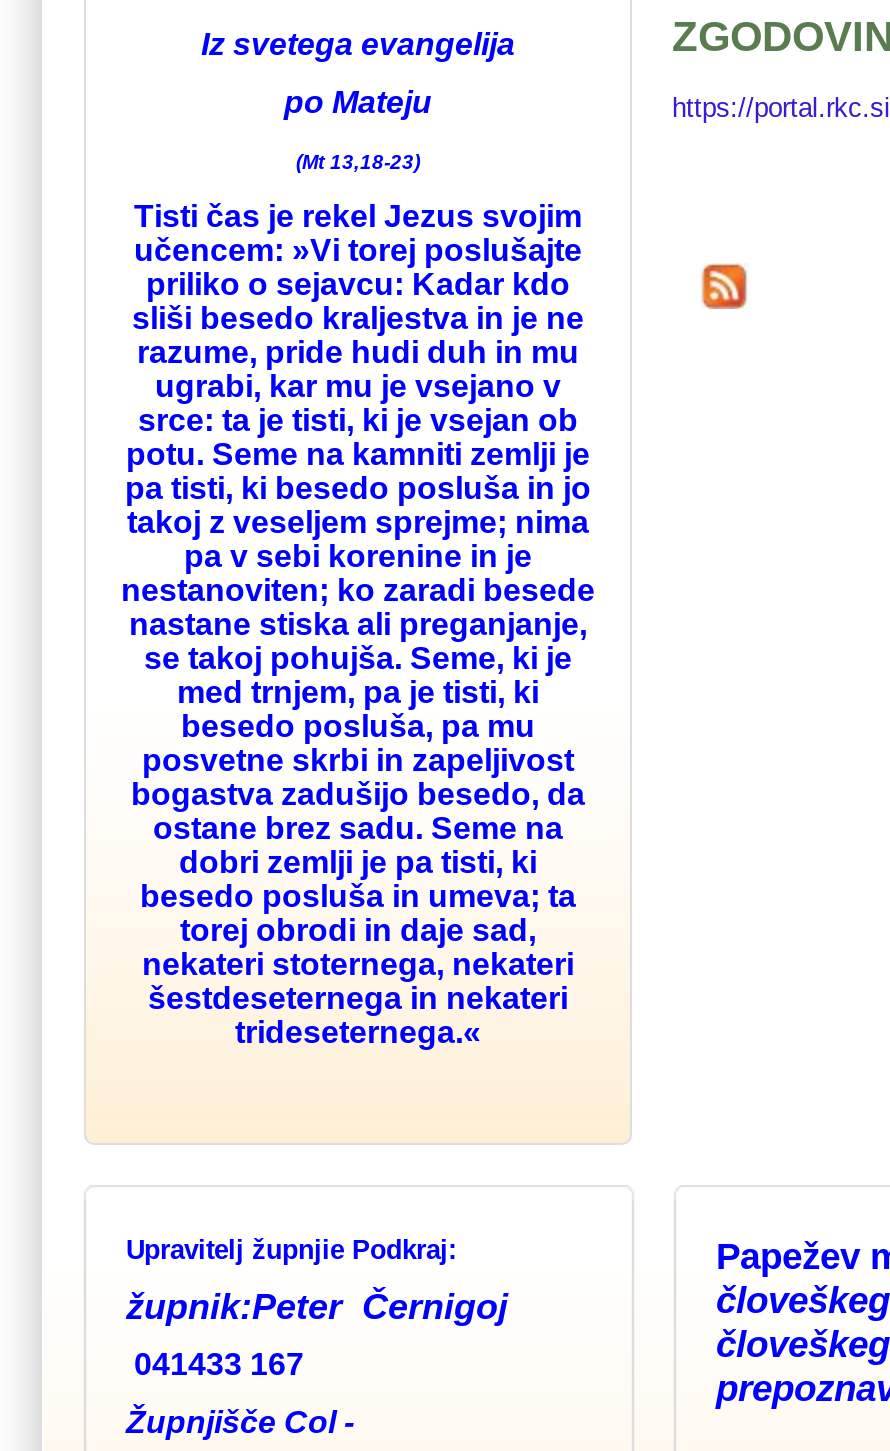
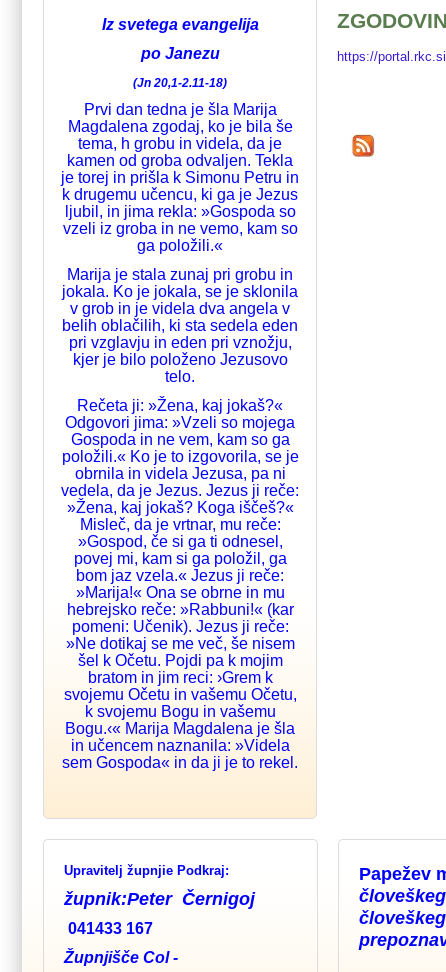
[121,84,595,1050] po Mateju | (Mt 13,18-23) | Tisti čas je rekel Jezus svojim | učencem: »Vi torej poslušajte | priliko o sejavcu: Kadar kdo | sliši besedo kraljestva in je ne | razume, pride hudi duh in mu | ugrabi, kar mu je vsejano v | srce: ta je tisti, ki je vsejan ob | potu. Seme na kamniti zemlji je | pa tisti, ki besedo posluša in jo | takoj z veseljem sprejme; nima | pa v sebi korenine in je | nestanoviten; ko zaradi besede | nastane stiska ali preganjanje, | se takoj pohujša. Seme, ki je | med trnjem, pa je tisti, ki | besedo posluša, pa mu | posvetne skrbi in zapeljivost | bogastva zadušijo besedo, da | ostane brez sadu. Seme na | dobri zemlji je pa tisti, ki | besedo posluša in umeva; ta | torej obrodi in daje sad, | nekateri stoternega, nekateri | šestdeseternega in nekateri | trideseternega.« -> [61,45,299,771] po Janezu | (Jn 20,1-2.11-18) | Prvi dan tedna je šla Marija | Magdalena zgodaj, ko je bila še | tema, h grobu in videla, da je | kamen od groba odvaljen. Tekla | je torej in prišla k Simonu Petru in | k drugemu učencu, ki ga je Jezus | ljubil, in jima rekla: »Gospoda so | vzeli iz groba in ne vemo, kam so | ga položili.« | Marija je stala zunaj pri grobu in | jokala. Ko je jokala, se je sklonila | v grob in je videla dva angela v | belih oblačilih, ki sta sedela eden | pri vzglavju in eden pri vznožju, | kjer je bilo položeno Jezusovo | telo. | Rečeta ji: »Žena, kaj jokaš?« | Odgovori jima: »Vzeli so mojega | Gospoda in ne vem, kam so ga | položili.« Ko je to izgovorila, se je | obrnila in videla Jezusa, pa ni | vedela, da je Jezus. Jezus ji reče: | »Žena, kaj jokaš? Koga iščeš?« | Misleč, da je vrtnar, mu reče: | »Gospod, če si ga ti odnesel, | povej mi, kam si ga položil, ga | bom jaz vzela.« Jezus ji reče: | »Marija!« Ona se obrne in mu | hebrejsko reče: »Rabbuni!« (kar | pomeni: Učenik). Jezus ji reče: | »Ne dotikaj se me več, še nisem | šel k Očetu. Pojdi pa k mojim | bratom in jim reci: ›Grem k | svojemu Očetu in vašemu Očetu, | k svojemu Bogu in vašemu | Bogu.‹« Marija Magdalena je šla | in učencem naznanila: »Videla | sem Gospoda« in da ji je to rekel.

